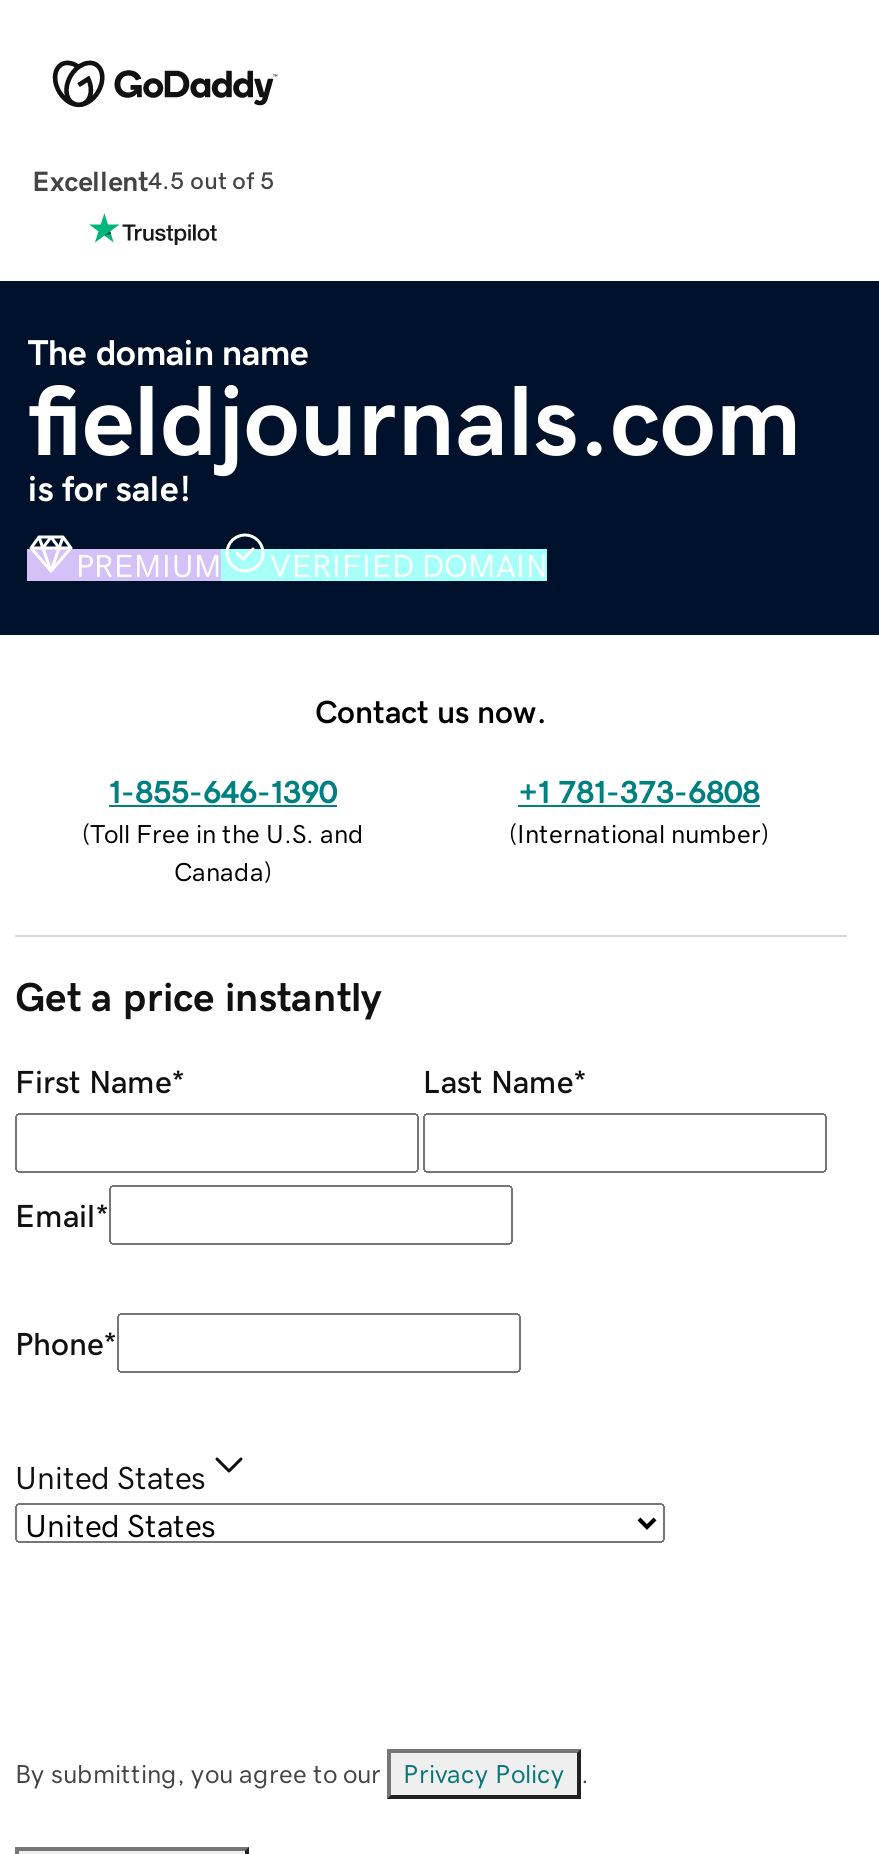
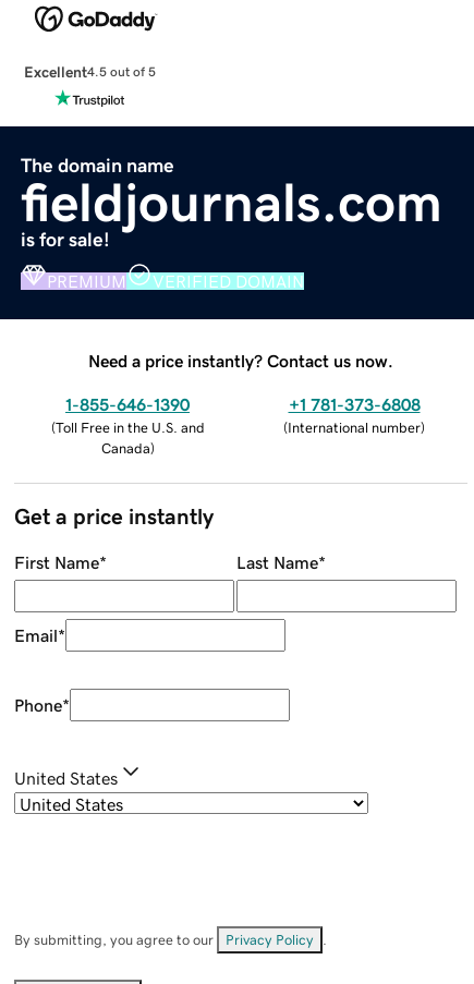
[315,694,547,726] Contact us now. -> [88,352,393,369] Need a price instantly? Contact us now.

